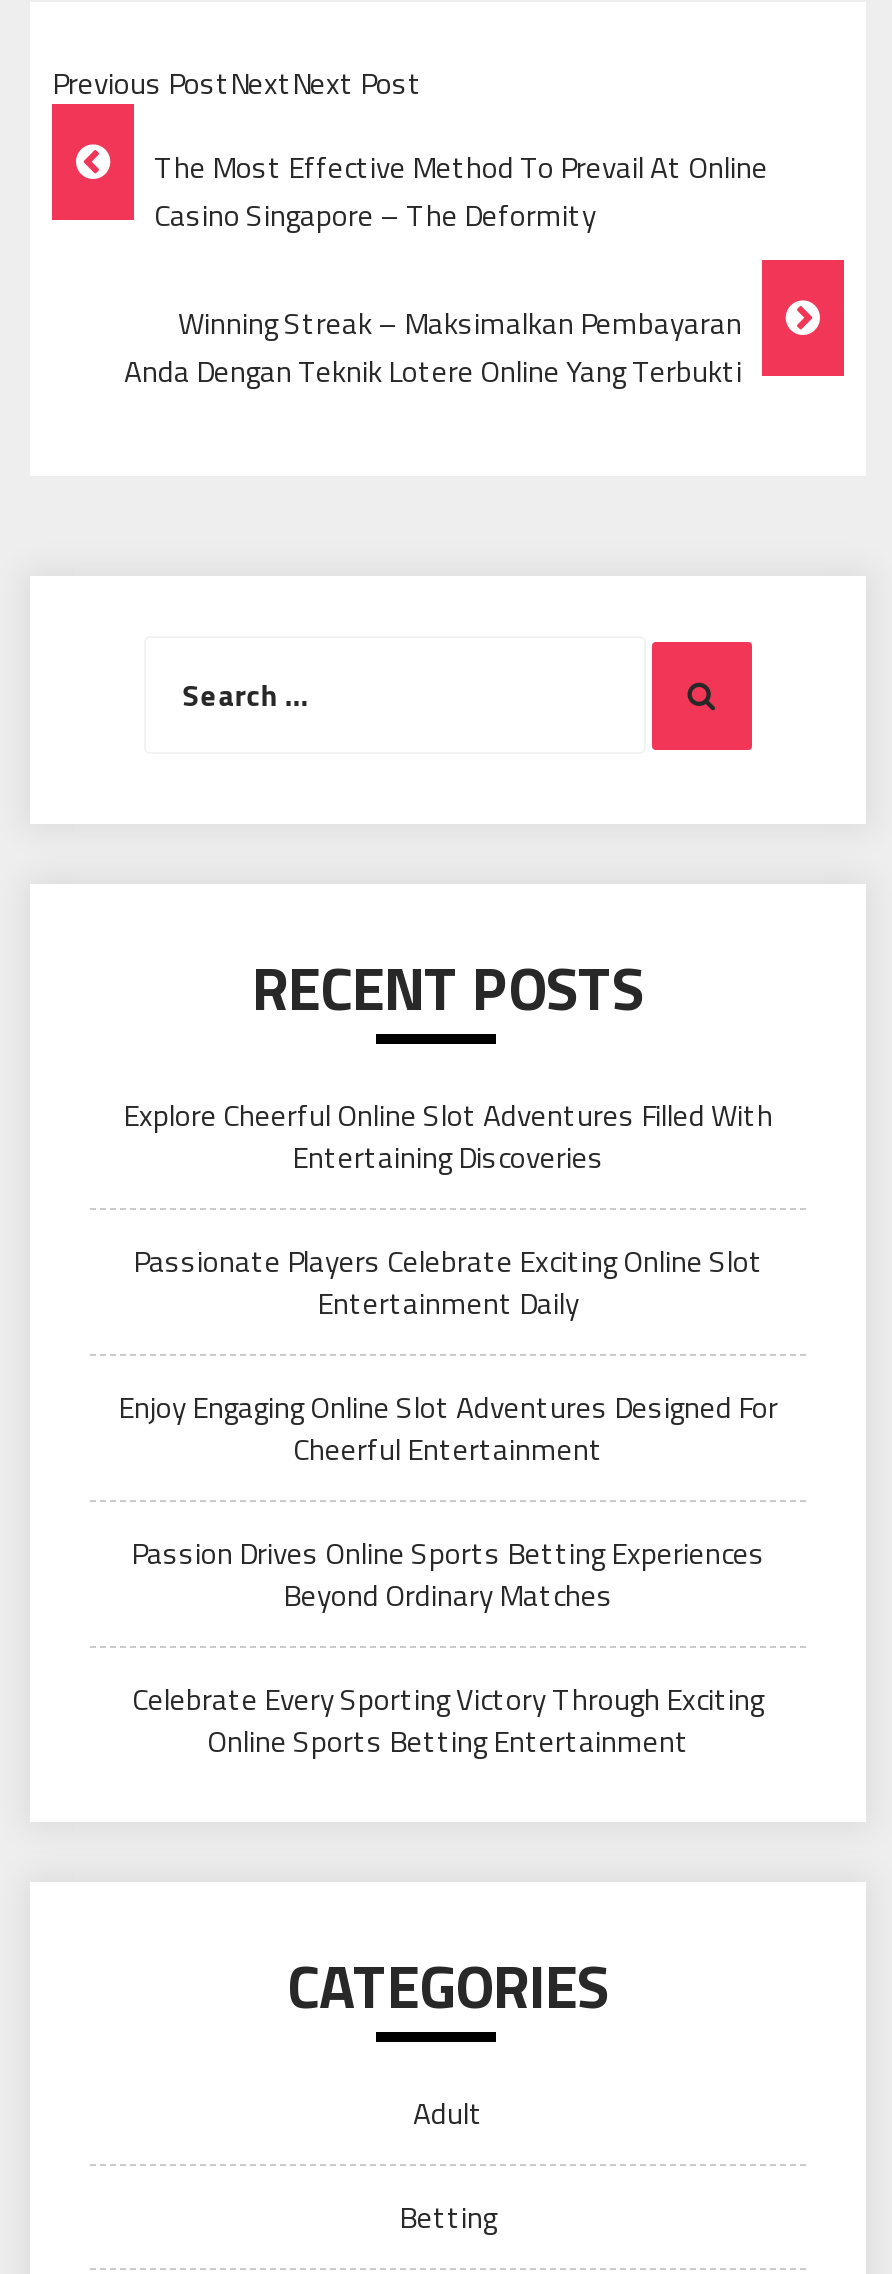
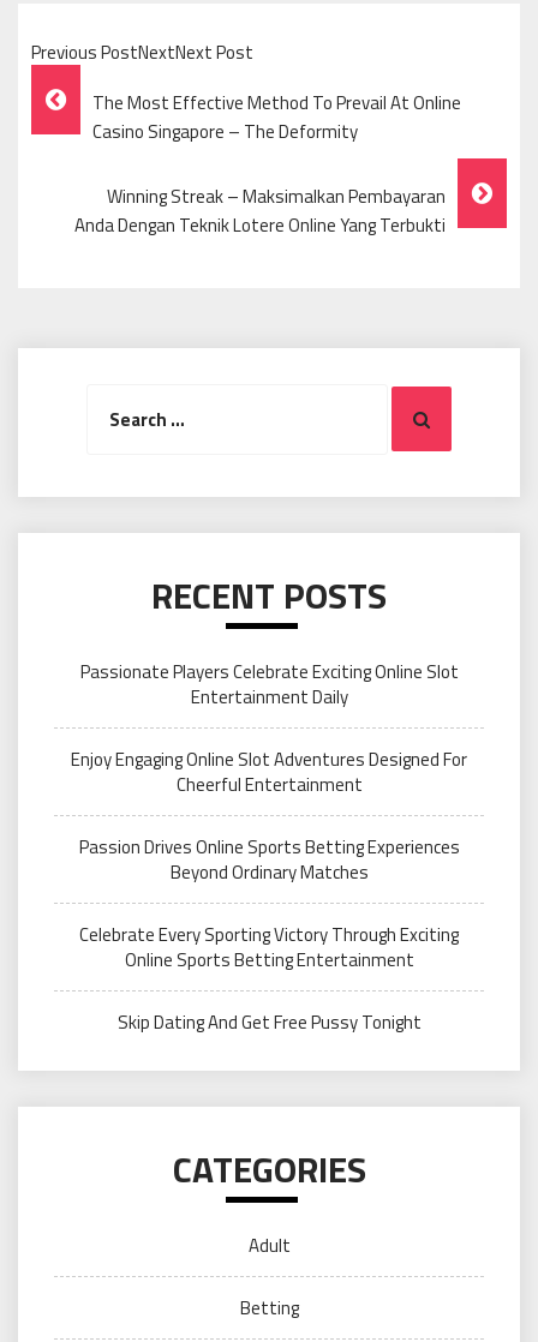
[123,1093,773,1181] Explore Cheerful Online Slot Adventures Filled With | Entertaining Discoveries -> none
moved [118,1239,778,1765] -> [71,658,467,973]: Passionate Players Celebrate Exciting Online Slot | Entertainment Daily | Enjoy Engaging Online Slot Adventures Designed For | Cheerful Entertainment | Passion Drives Online Sports Betting Experiences | Beyond Ordinary Matches | Celebrate Every Sporting Victory Through Exciting | Online Sports Betting Entertainment
none -> [117,1008,421,1036] Skip Dating And Get Free Pussy Tonight

